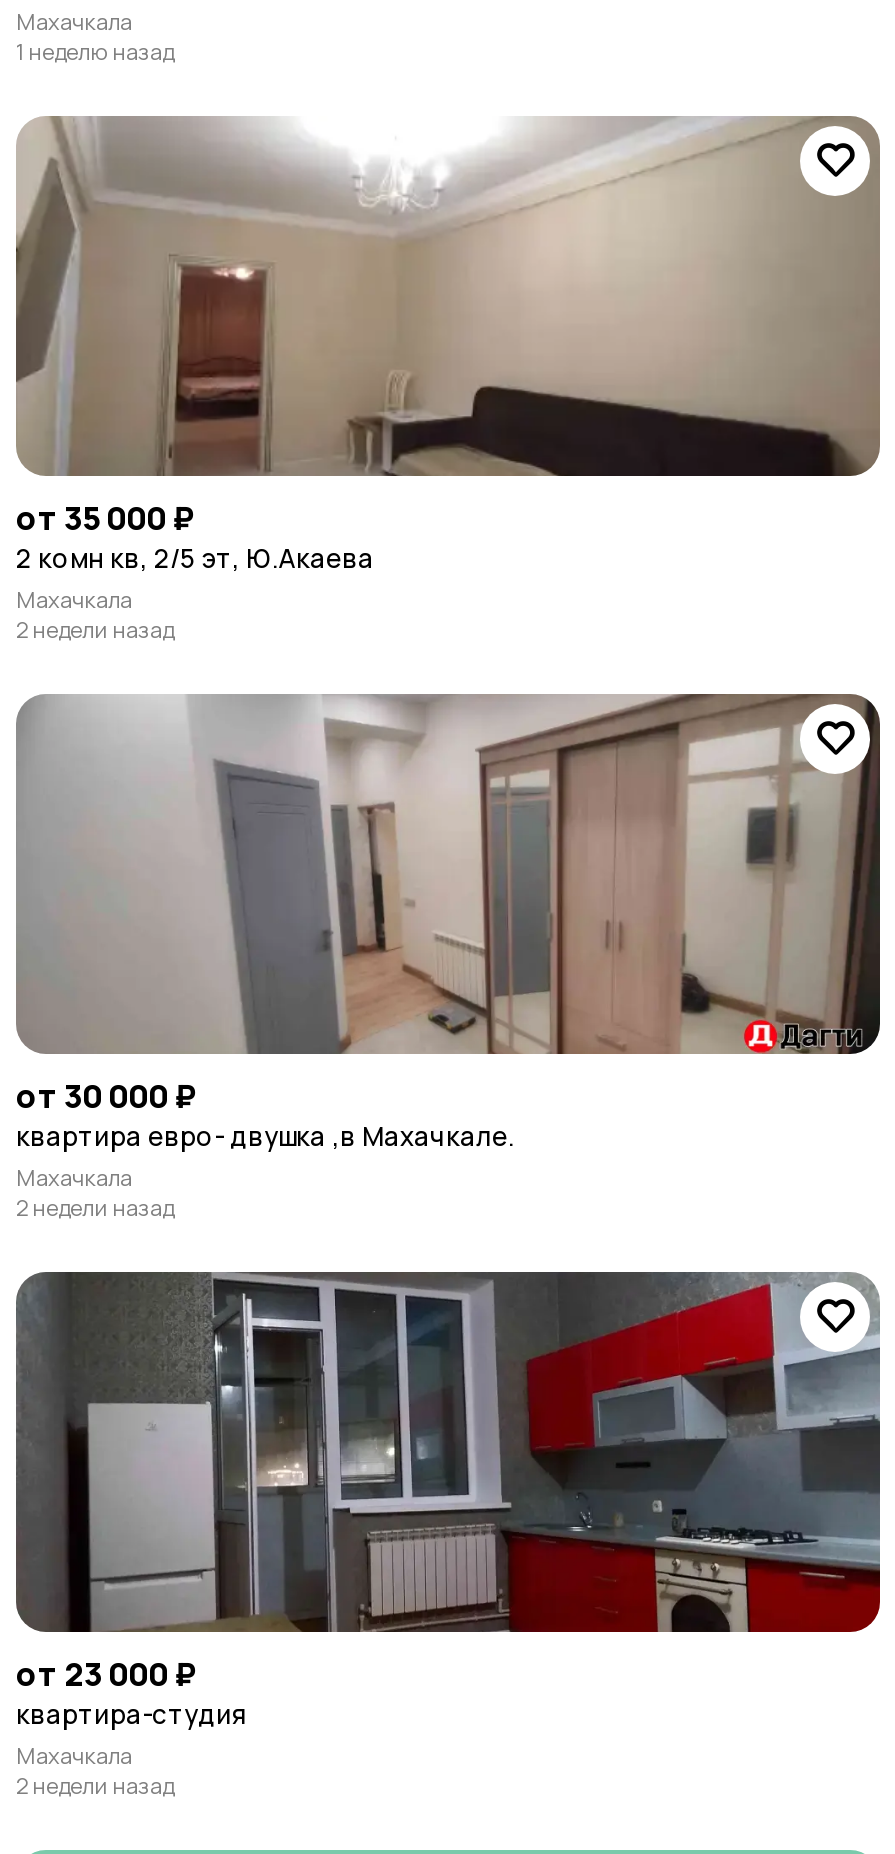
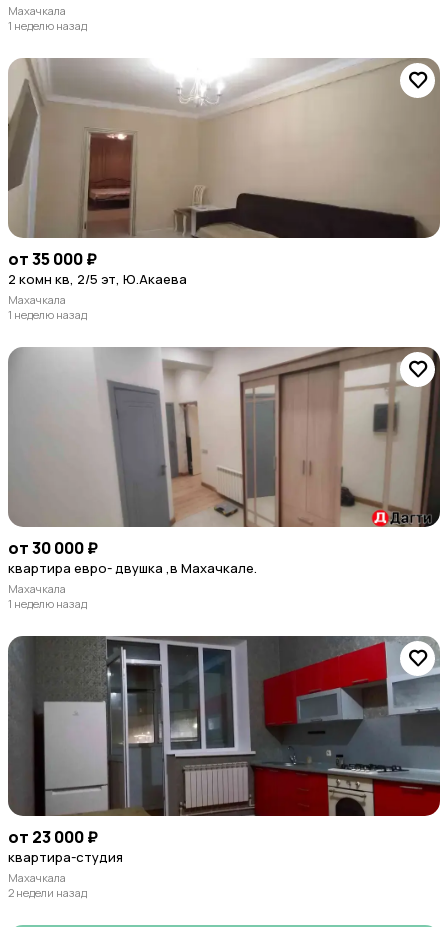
[16,613,174,643] 2 недели назад -> [8,306,87,321] 1 неделю назад
[16,1191,174,1221] 2 недели назад -> [8,595,87,610] 1 неделю назад

